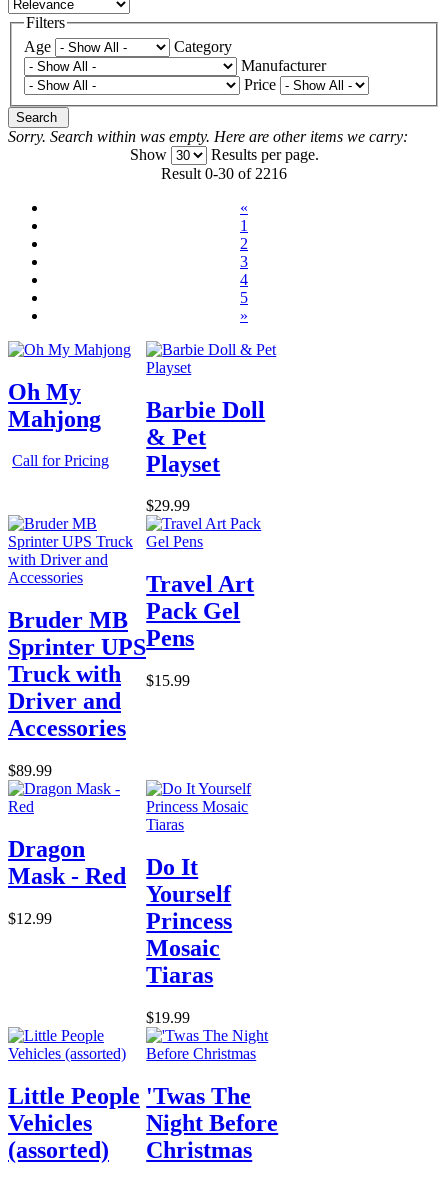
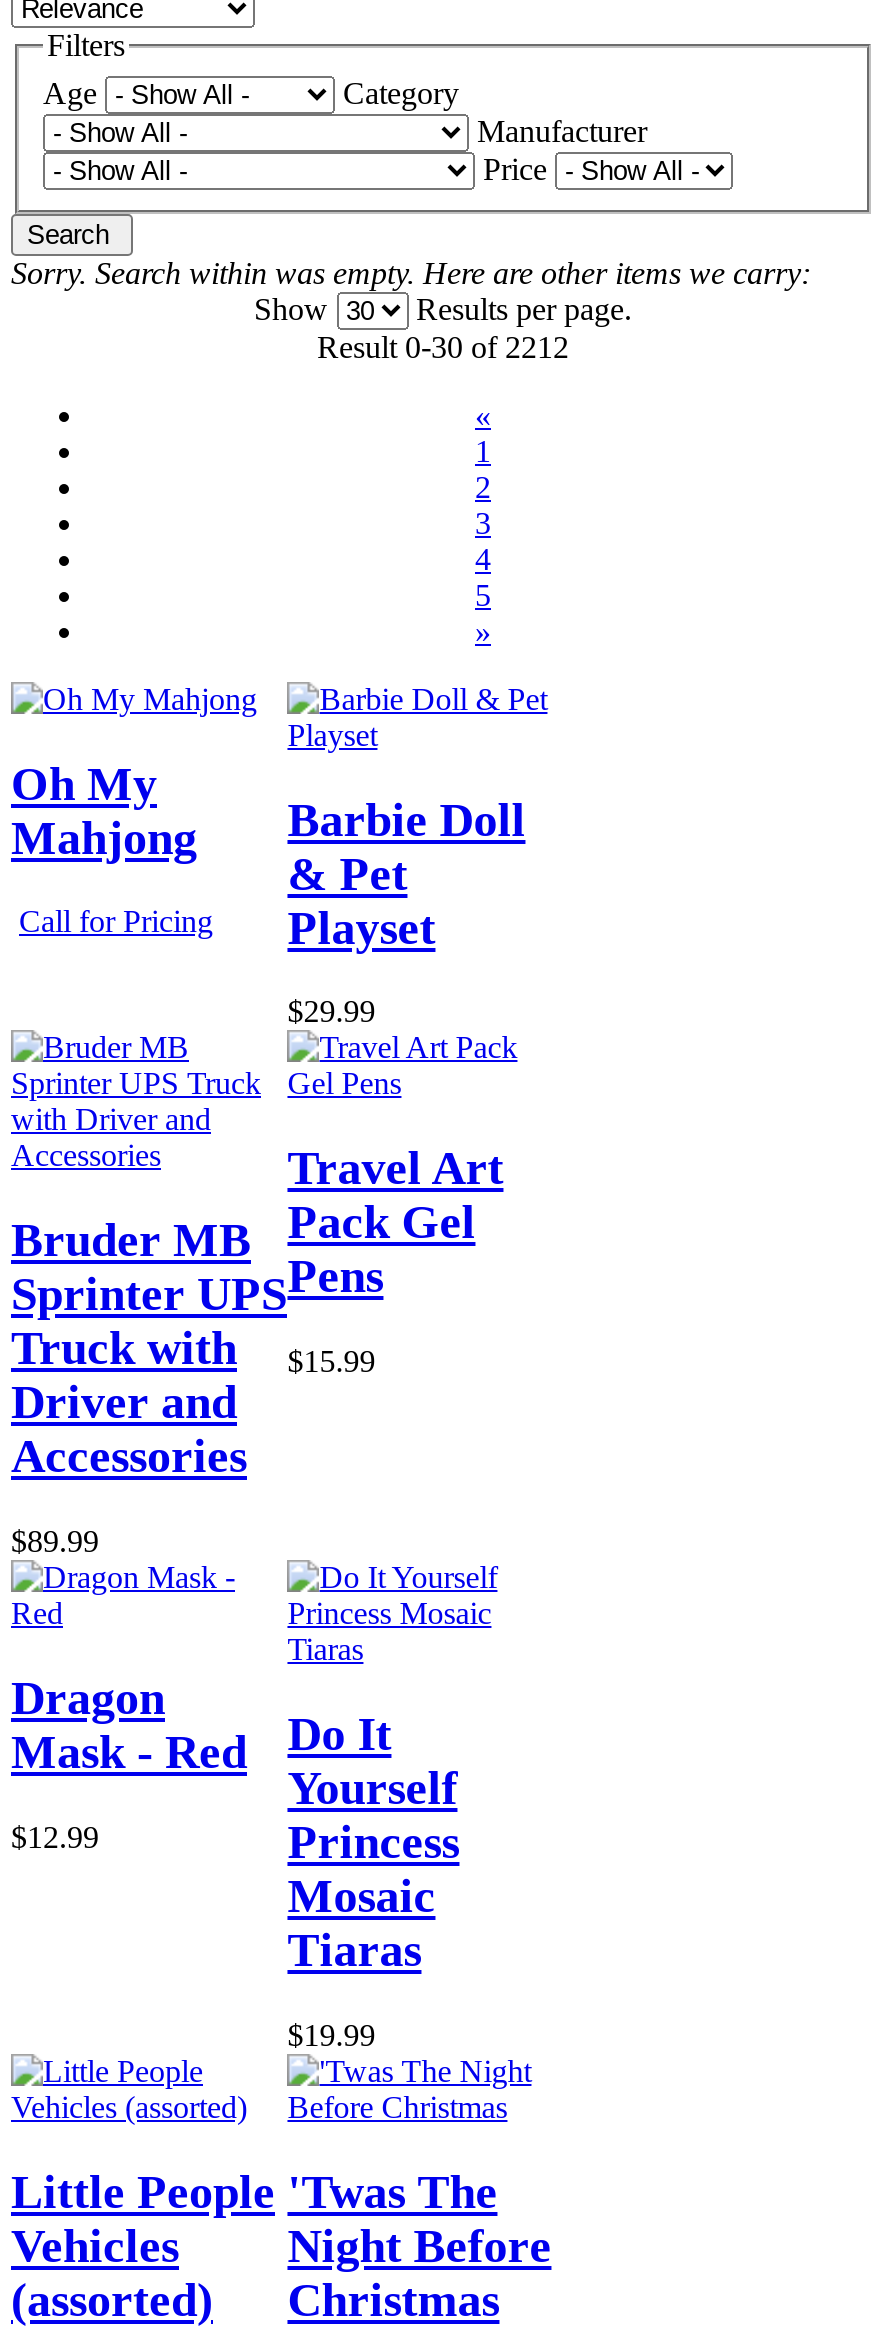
[161,165,287,182] Result 0-30 of 2216 -> [317,329,569,363] Result 0-30 of 2212

